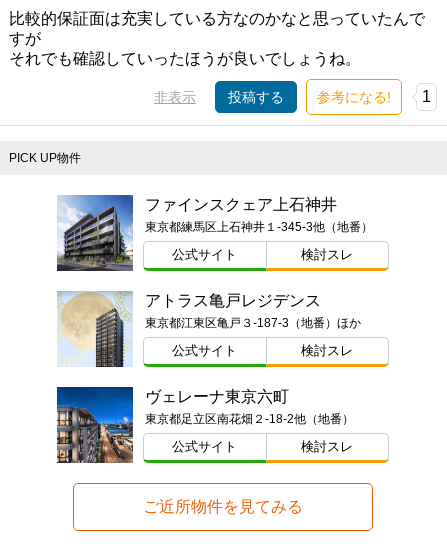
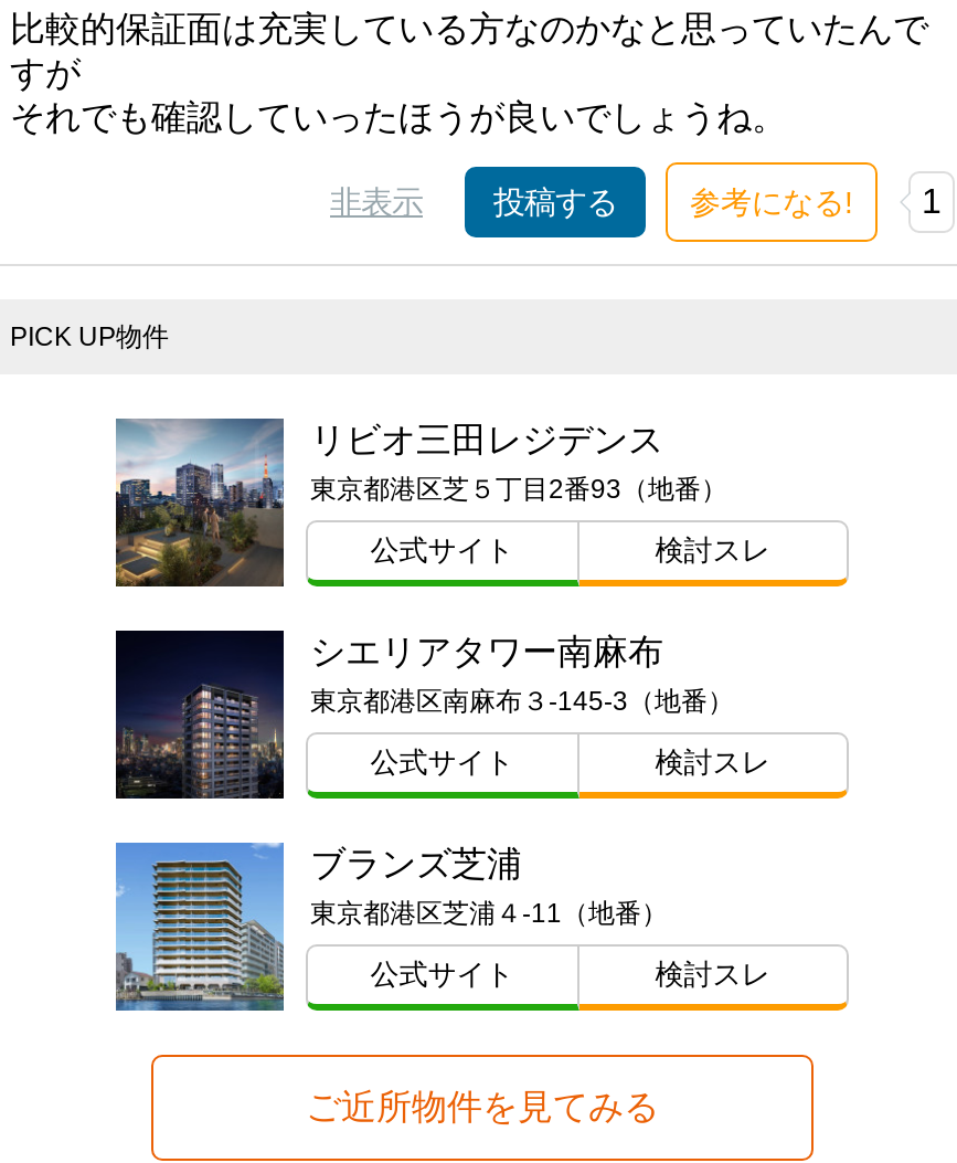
[57,195,373,271] [image] | ファインスクェア上石神井 | 東京都練馬区上石神井１-345-3他（地番） -> [114,419,727,586] [image] | リビオ三田レジデンス | 東京都港区芝５丁目2番93（地番）
[57,291,361,367] [image] | アトラス亀戸レジデンス | 東京都江東区亀戸３-187-3（地番）ほか -> [114,628,734,801] [image] | シエリアタワー南麻布 | 東京都港区南麻布３-145-3（地番）
[56,386,354,464] [image] | ヴェレーナ東京六町 | 東京都足立区南花畑２-18-2他（地番） -> [114,840,668,1013] [image] | ブランズ芝浦 | 東京都港区芝浦４-11（地番）

